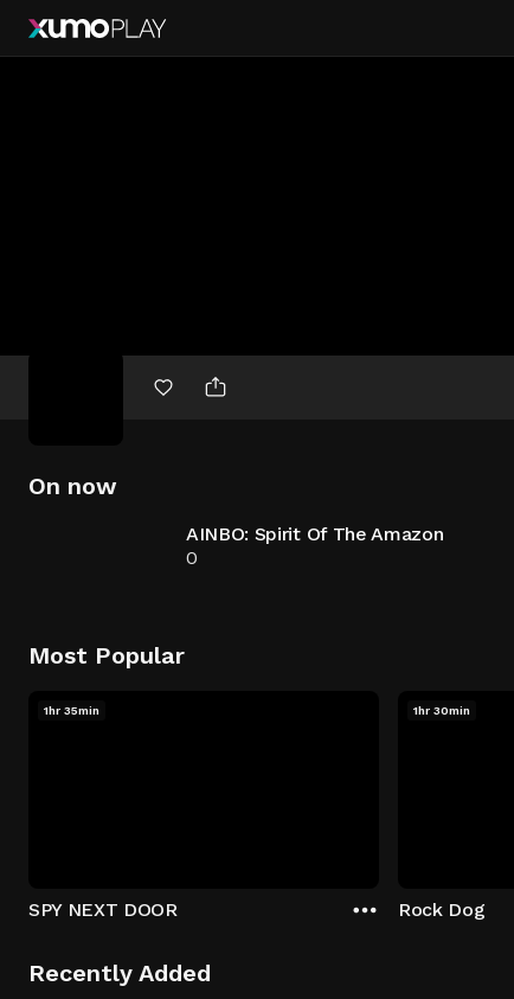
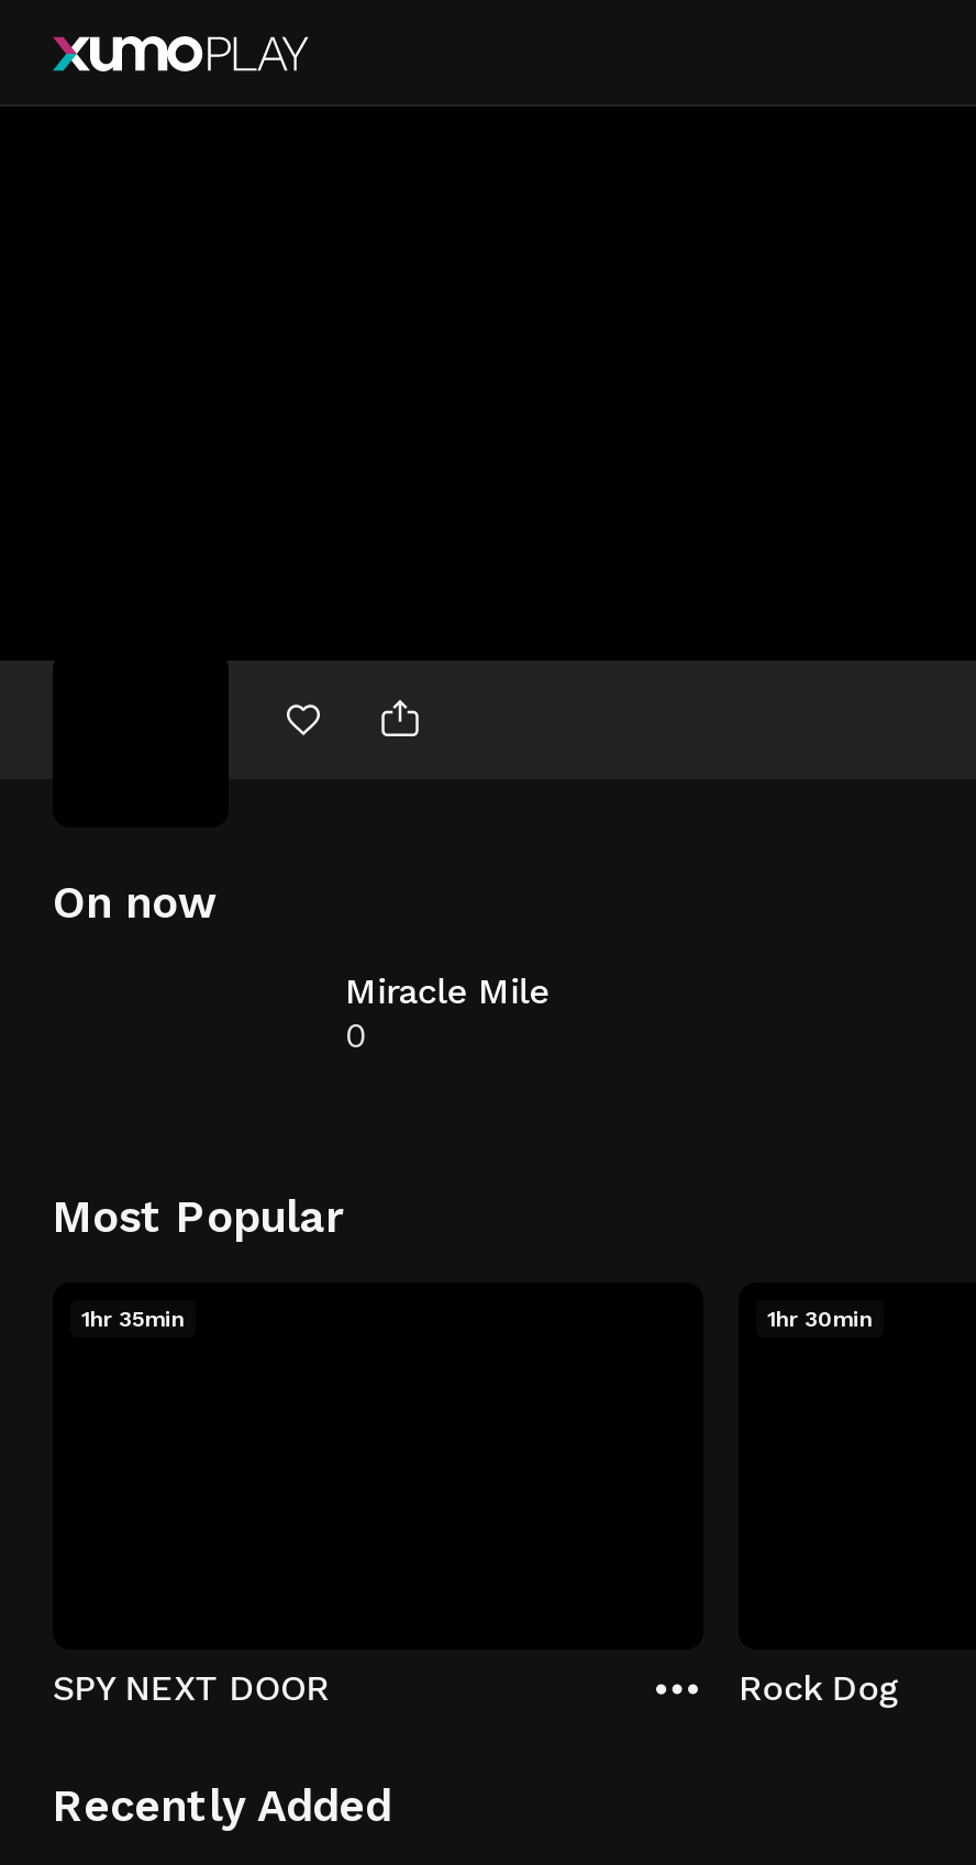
[186,523,443,545] AINBO: Spirit Of The Amazon -> [345,970,550,1012] Miracle Mile

